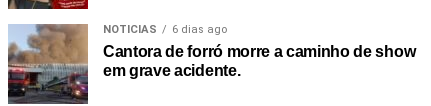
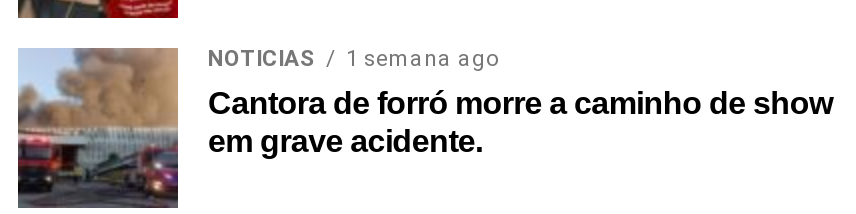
[103,22,227,35] NOTICIAS 6 dias ago -> [208,45,498,71] NOTICIAS 1 semana ago

